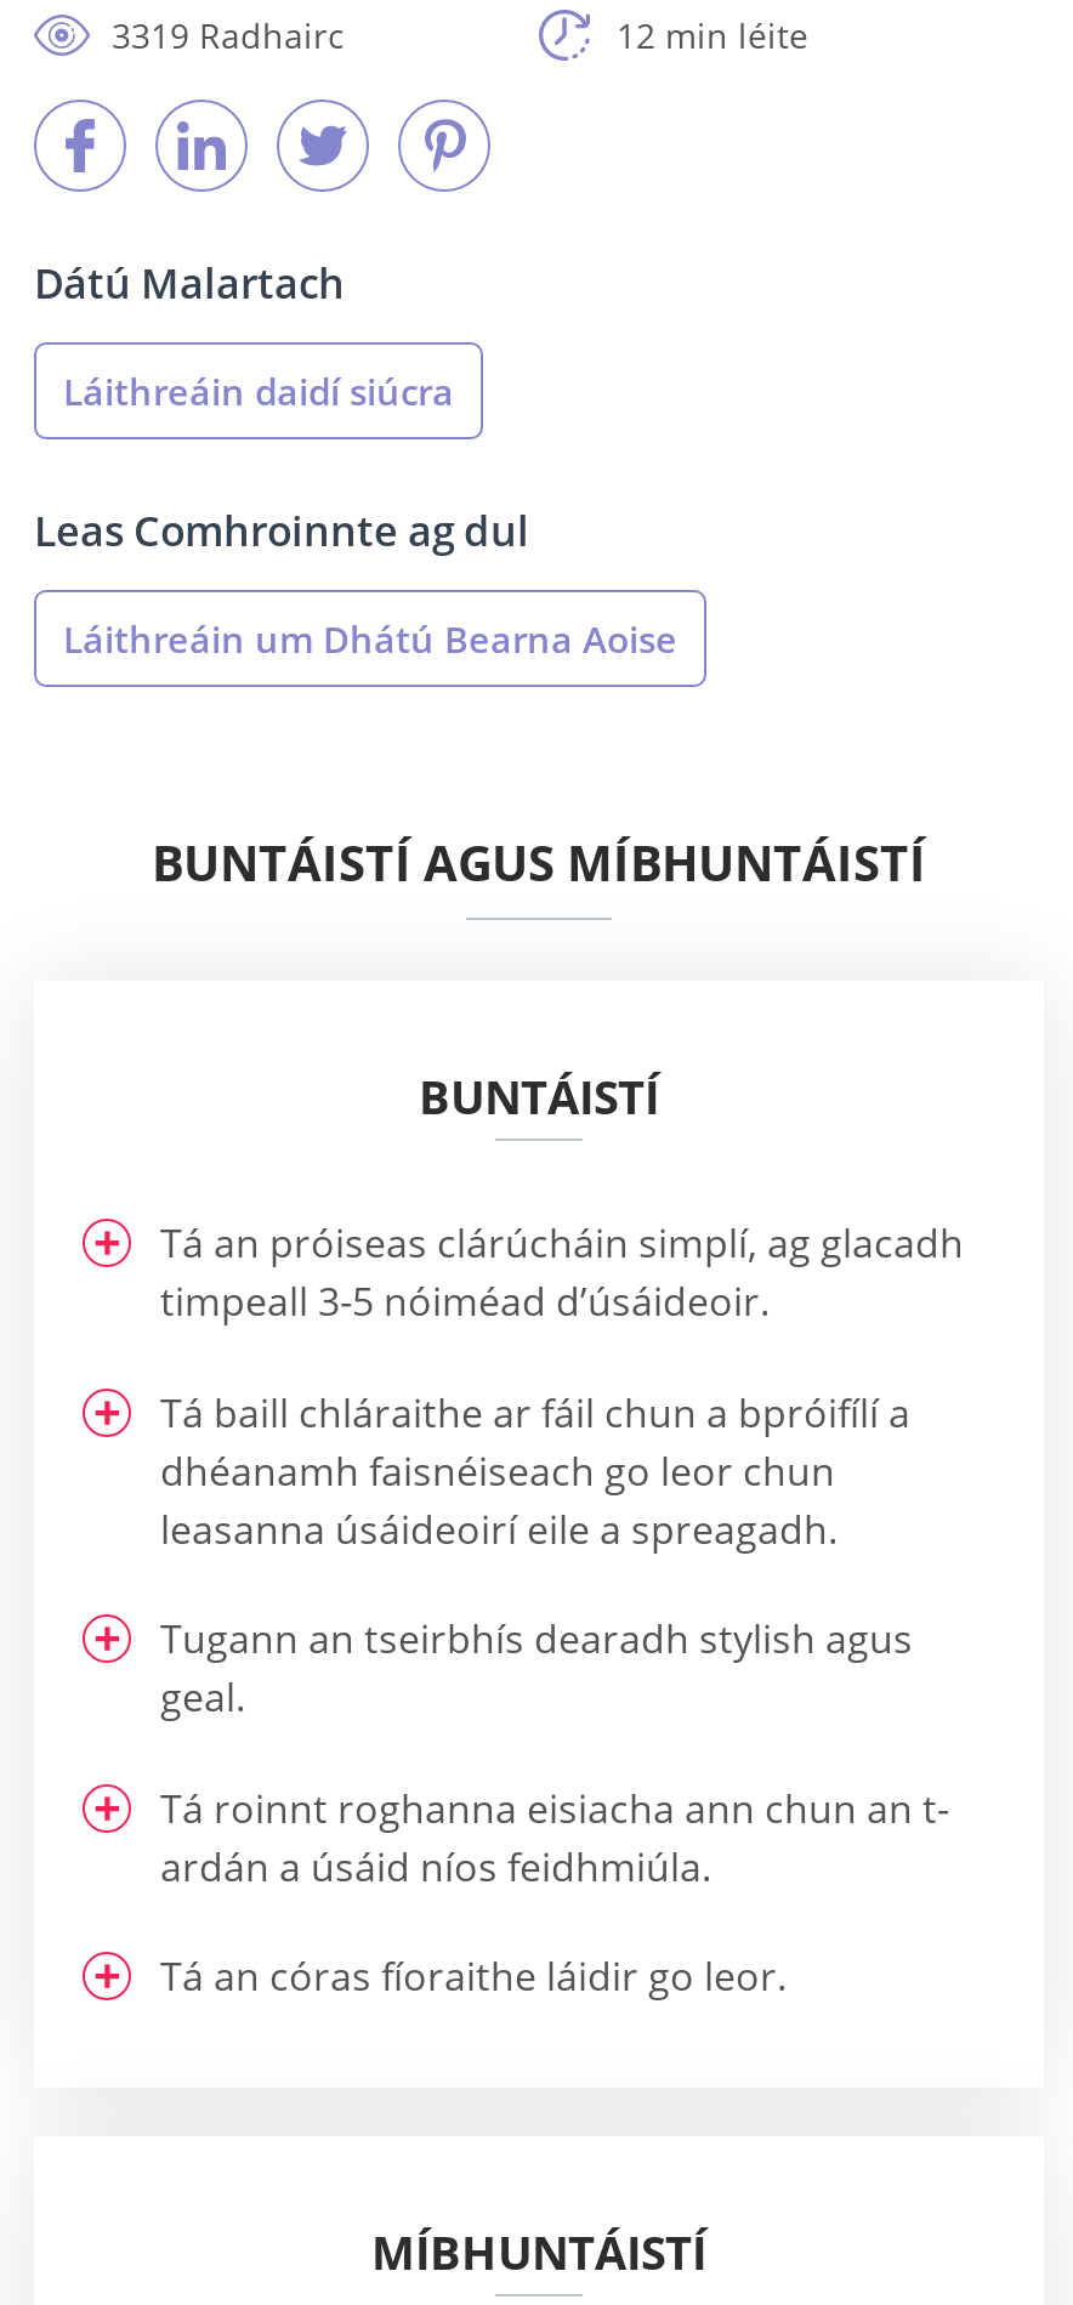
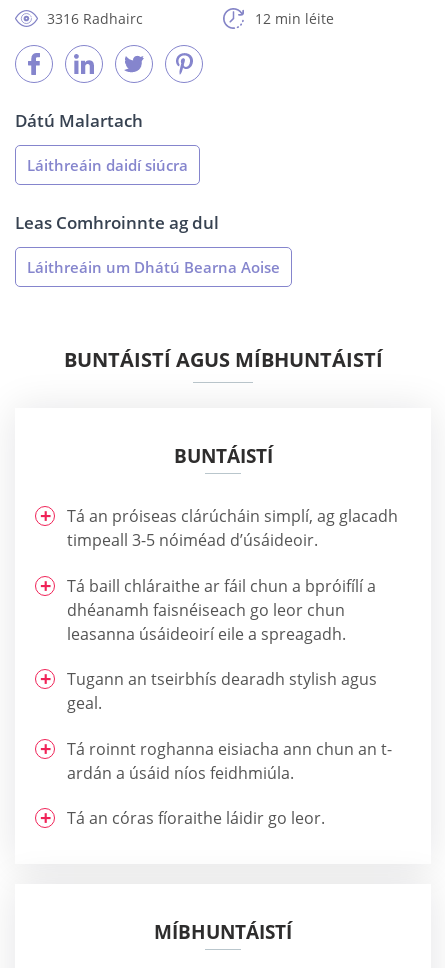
[112,13,345,59] 3319 Radhairc -> [47,9,143,28] 3316 Radhairc

